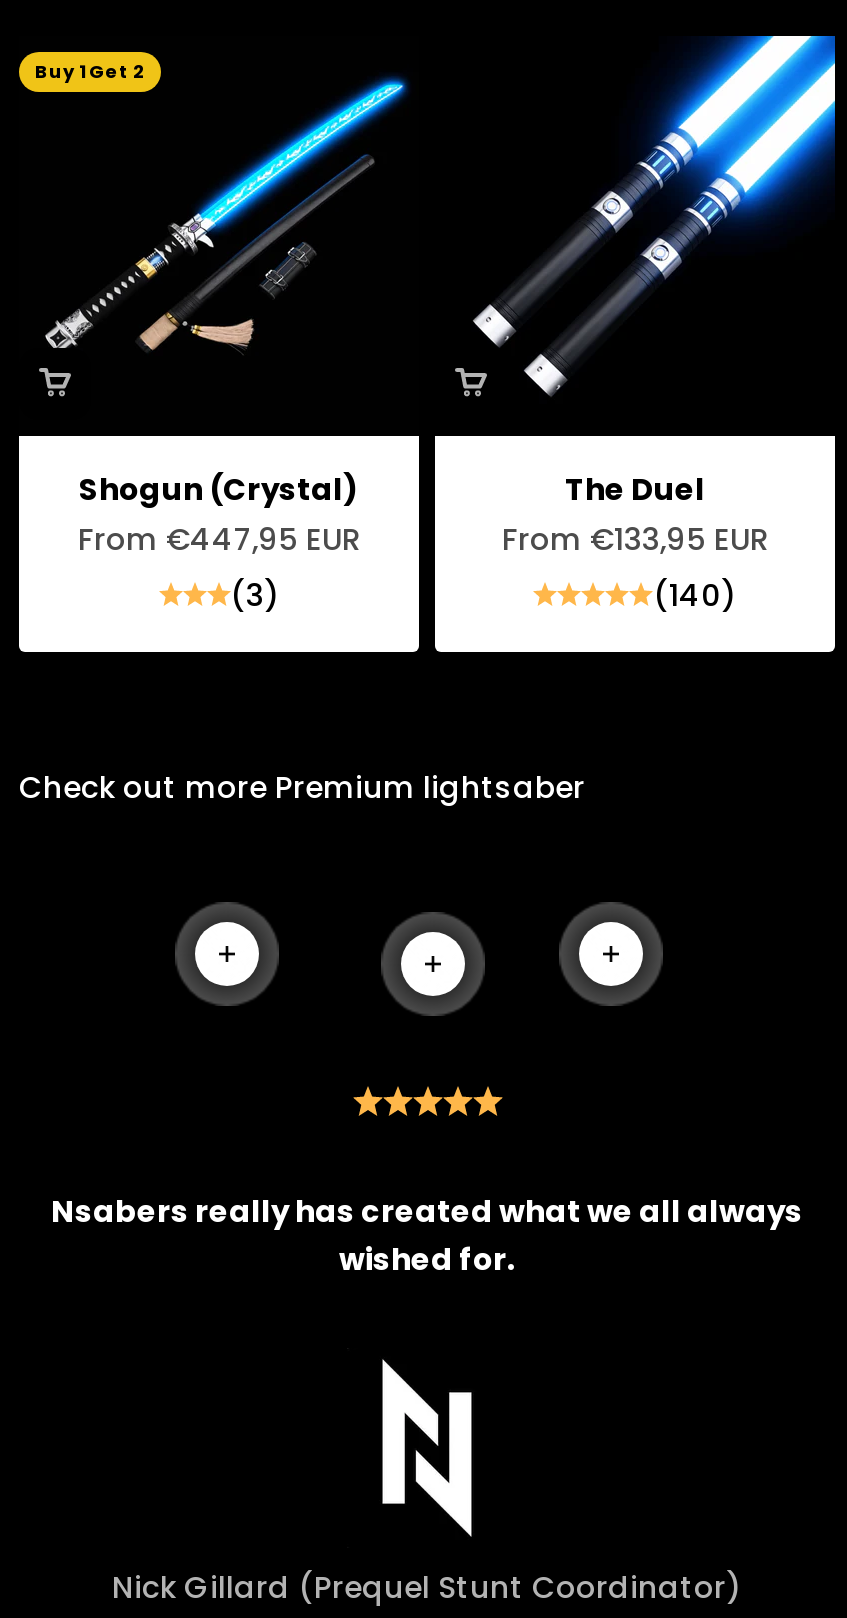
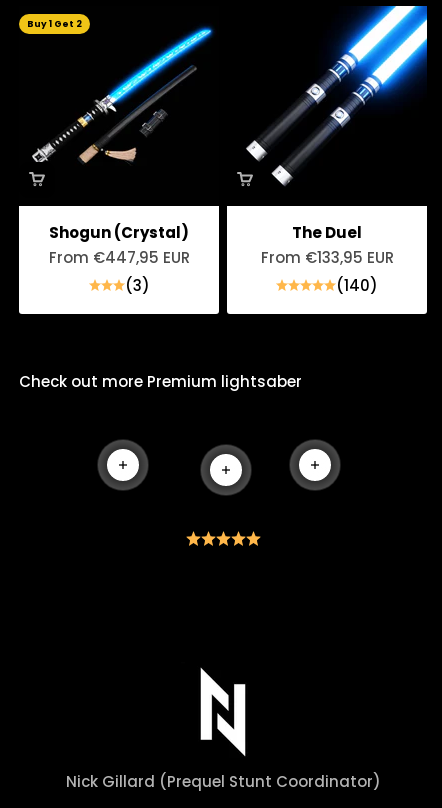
[51,1189,803,1279] Nsabers really has created what we all always | wished for. -> none

